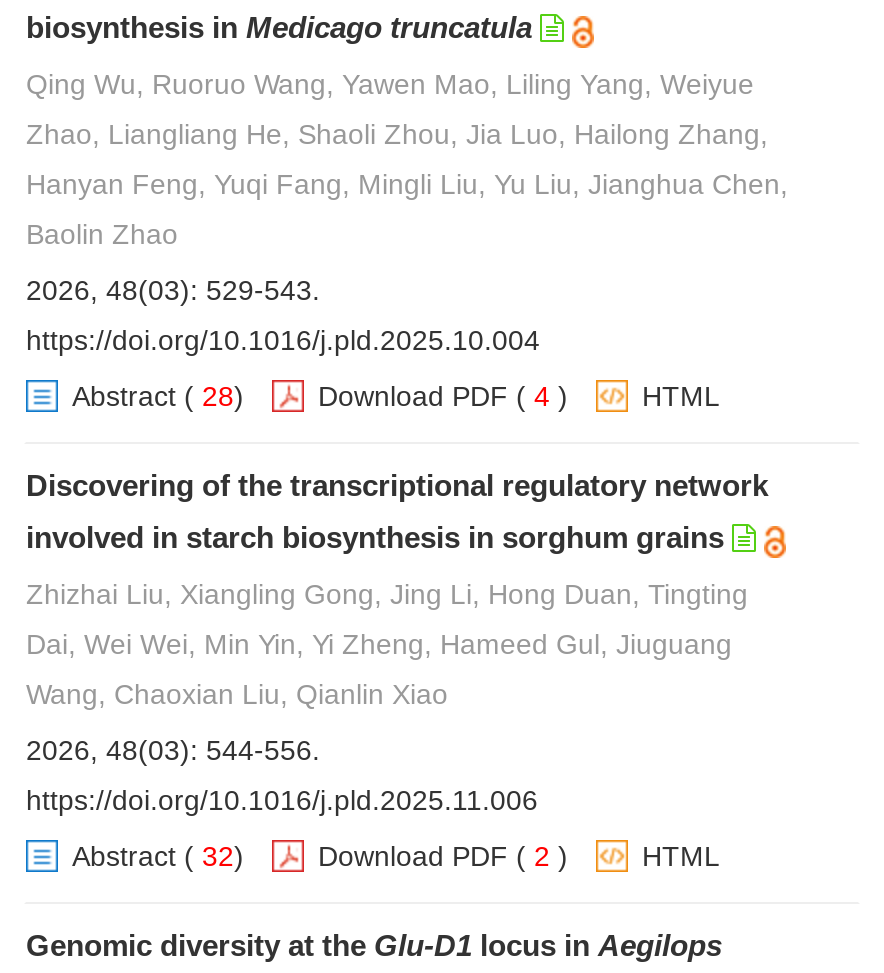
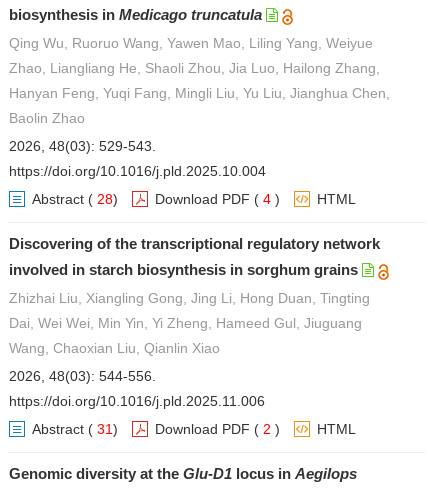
[72,841,252,873] Abstract (32) -> [32,421,122,437] Abstract (31)

